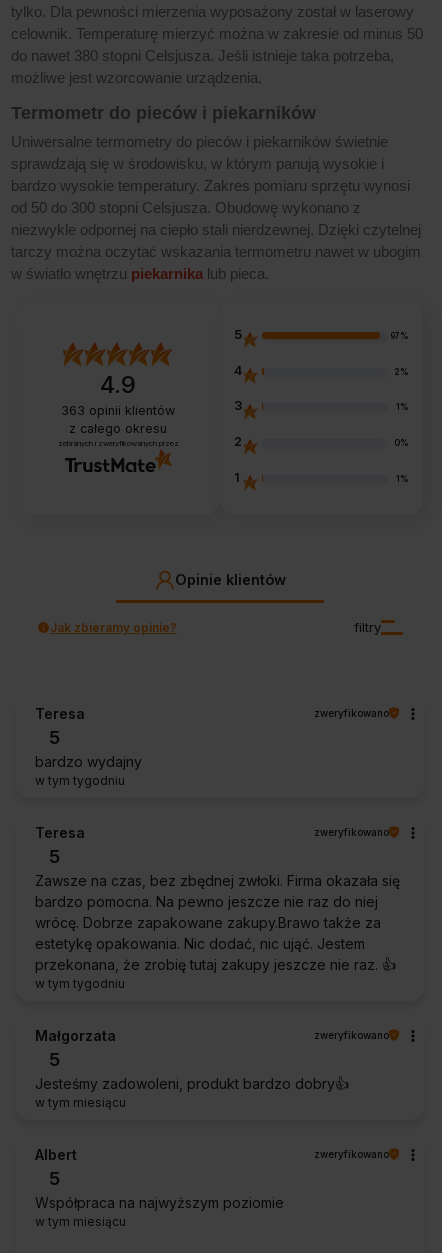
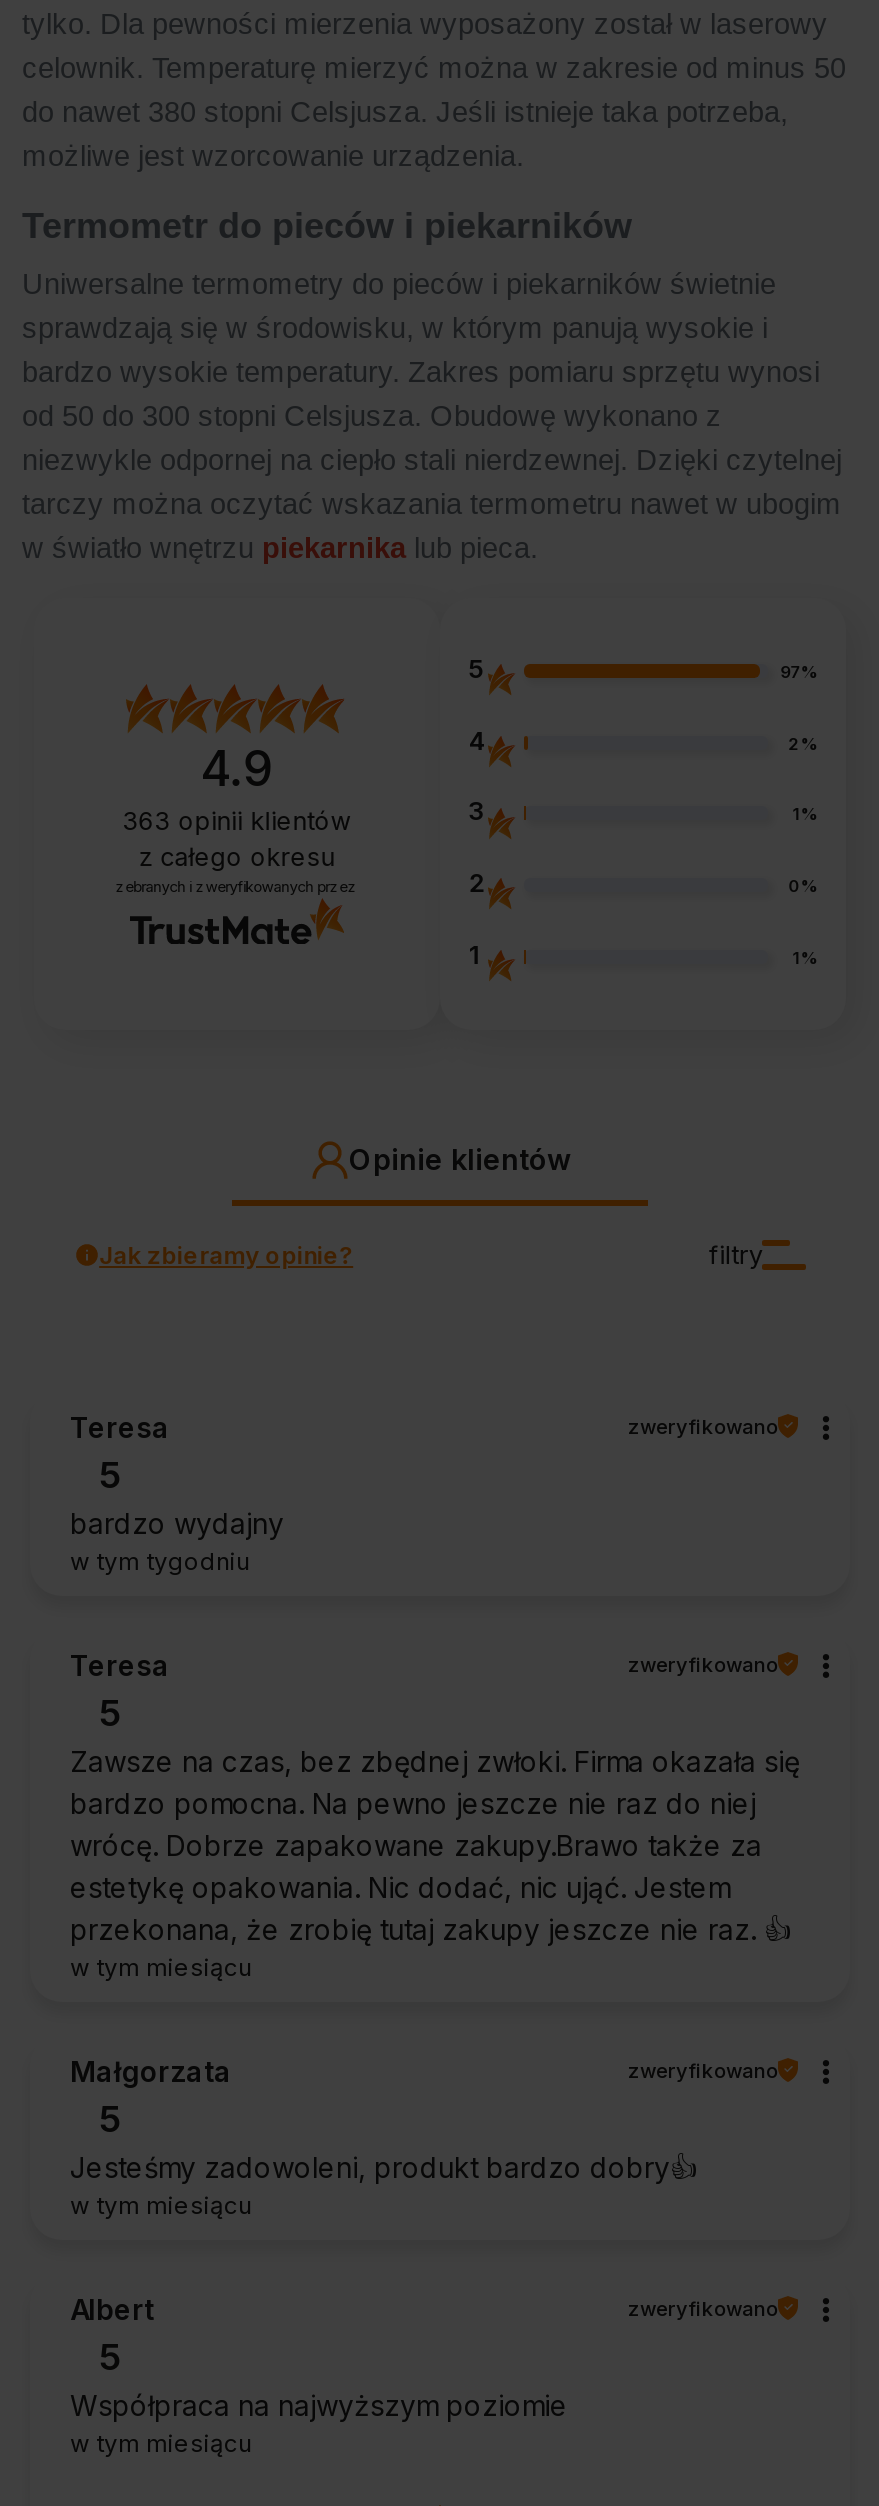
[35,976,125,991] w tym tygodniu -> [70,1952,252,1982] w tym miesiącu

